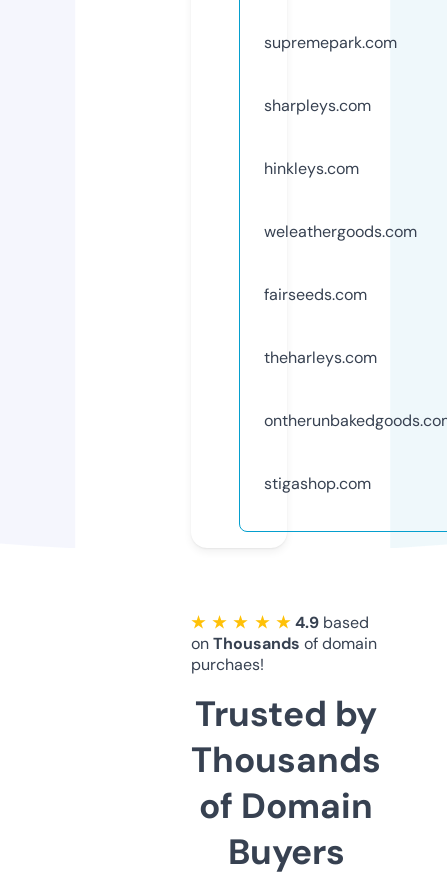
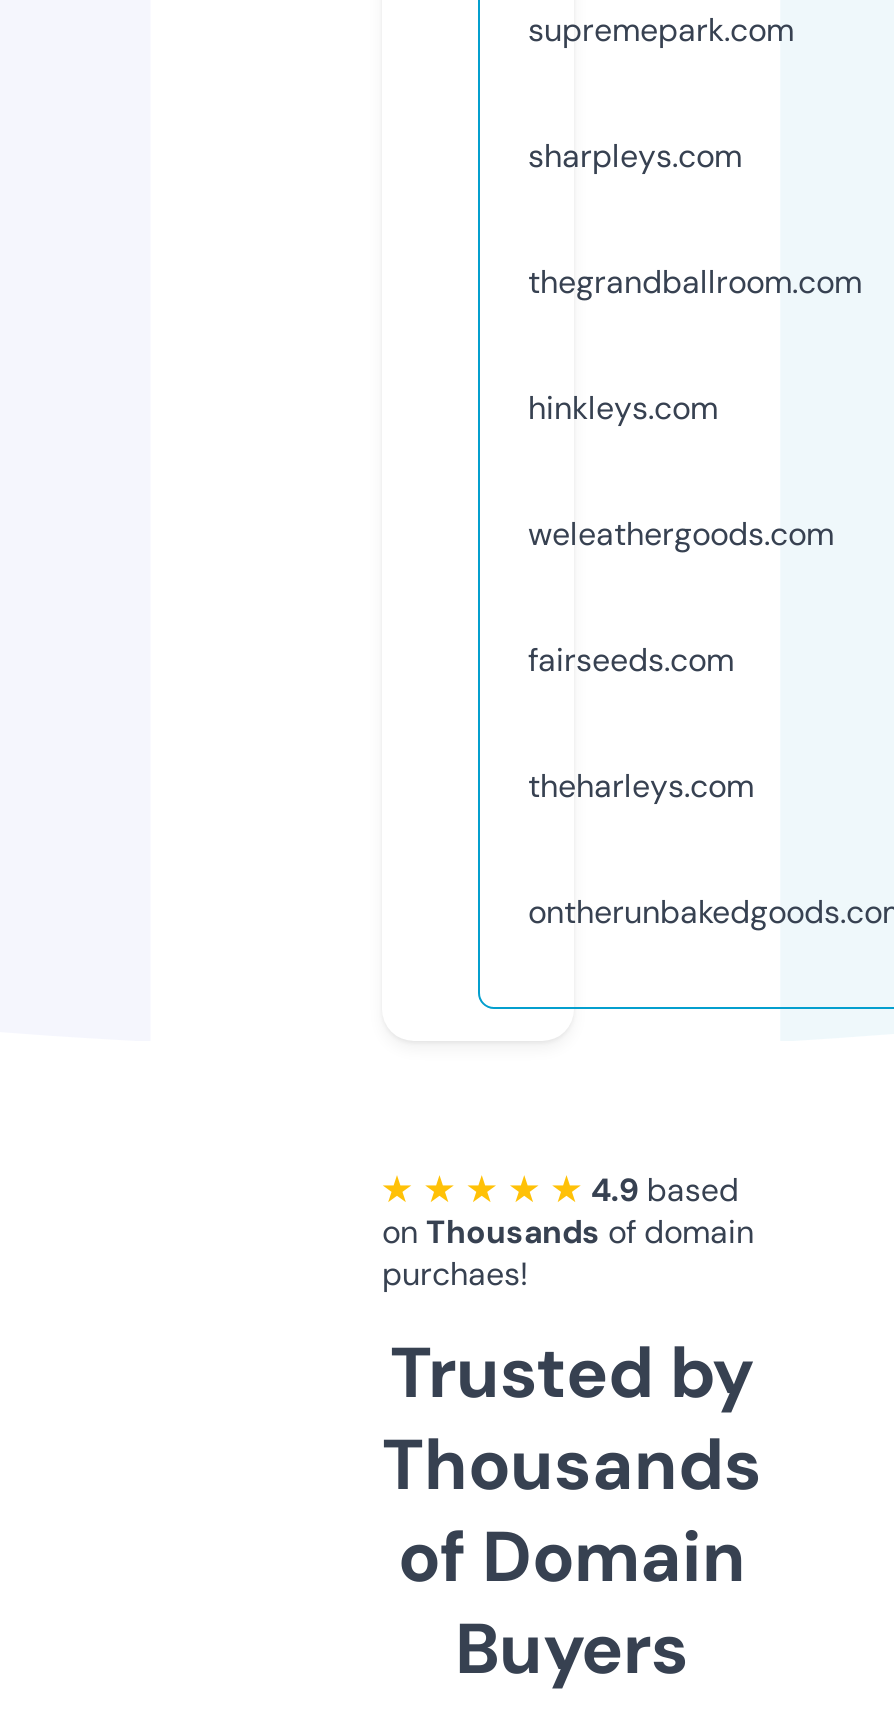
none -> [528,261,862,303] thegrandballroom.com
moved [264,158,417,368] -> [528,387,834,807]: hinkleys.com | weleathergoods.com | fairseeds.com | theharleys.com
[264,473,371,494] stigashop.com -> none

